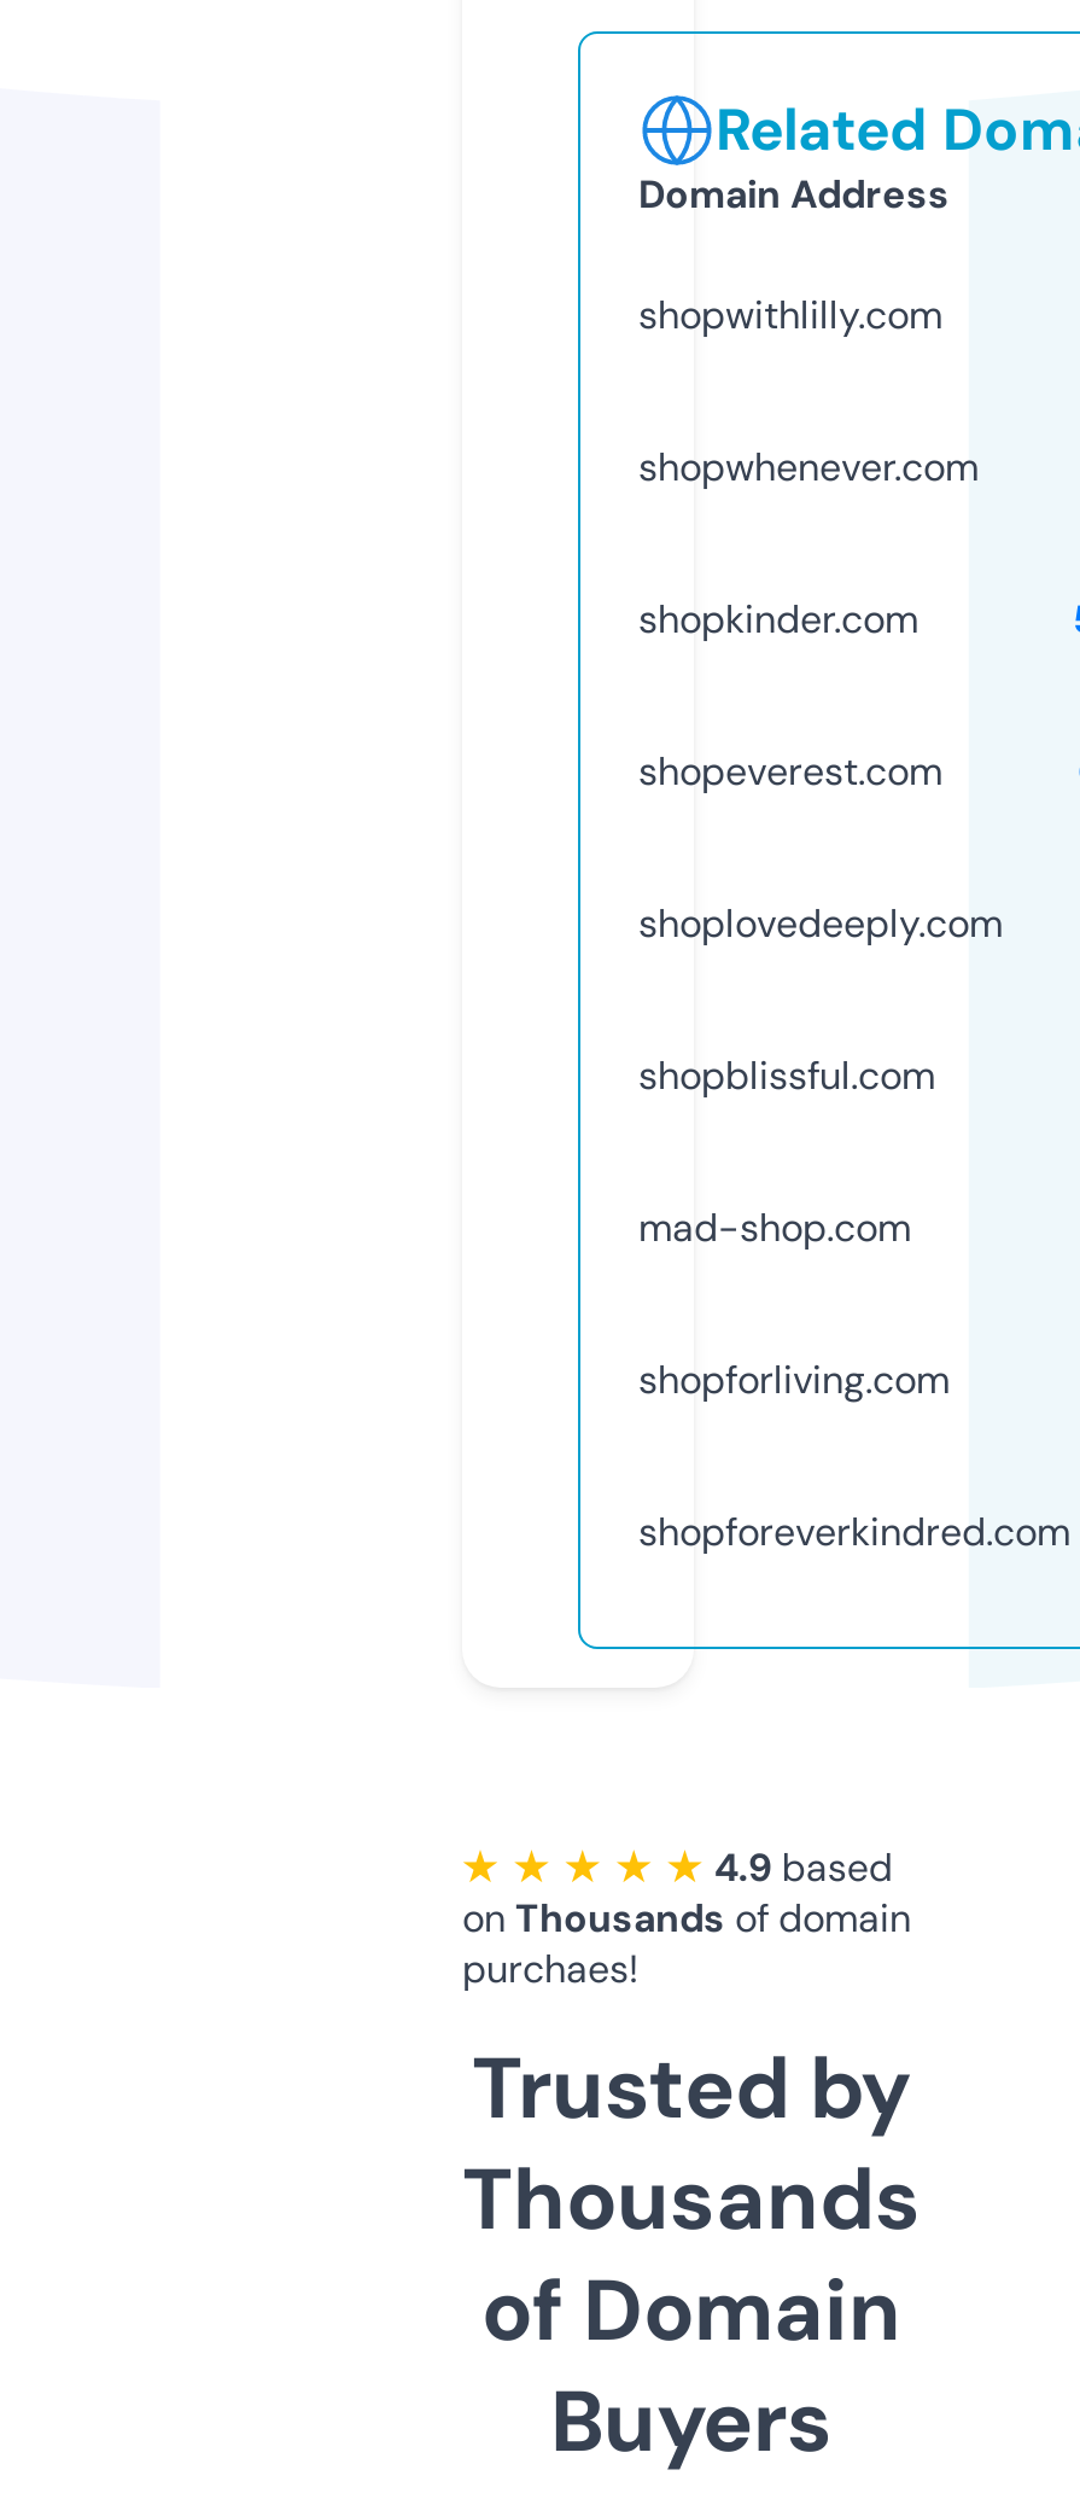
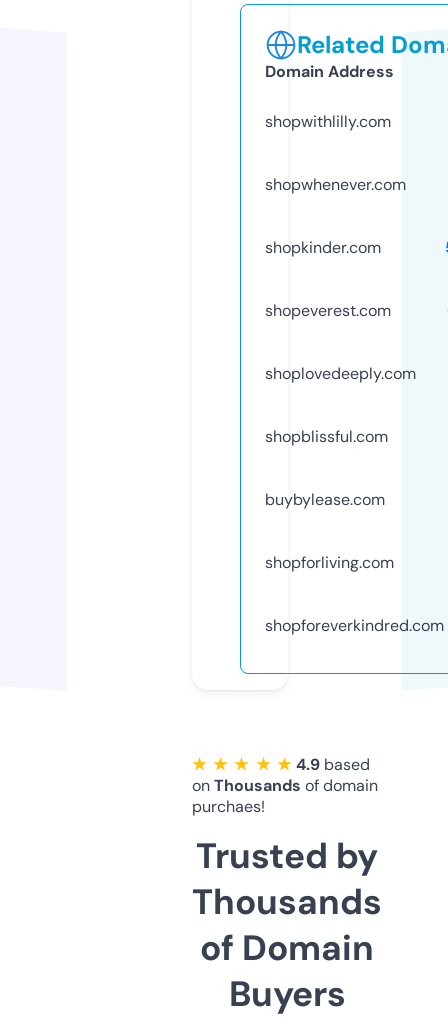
[638,1202,911,1253] mad-shop.com -> [265,489,385,510] buybylease.com

